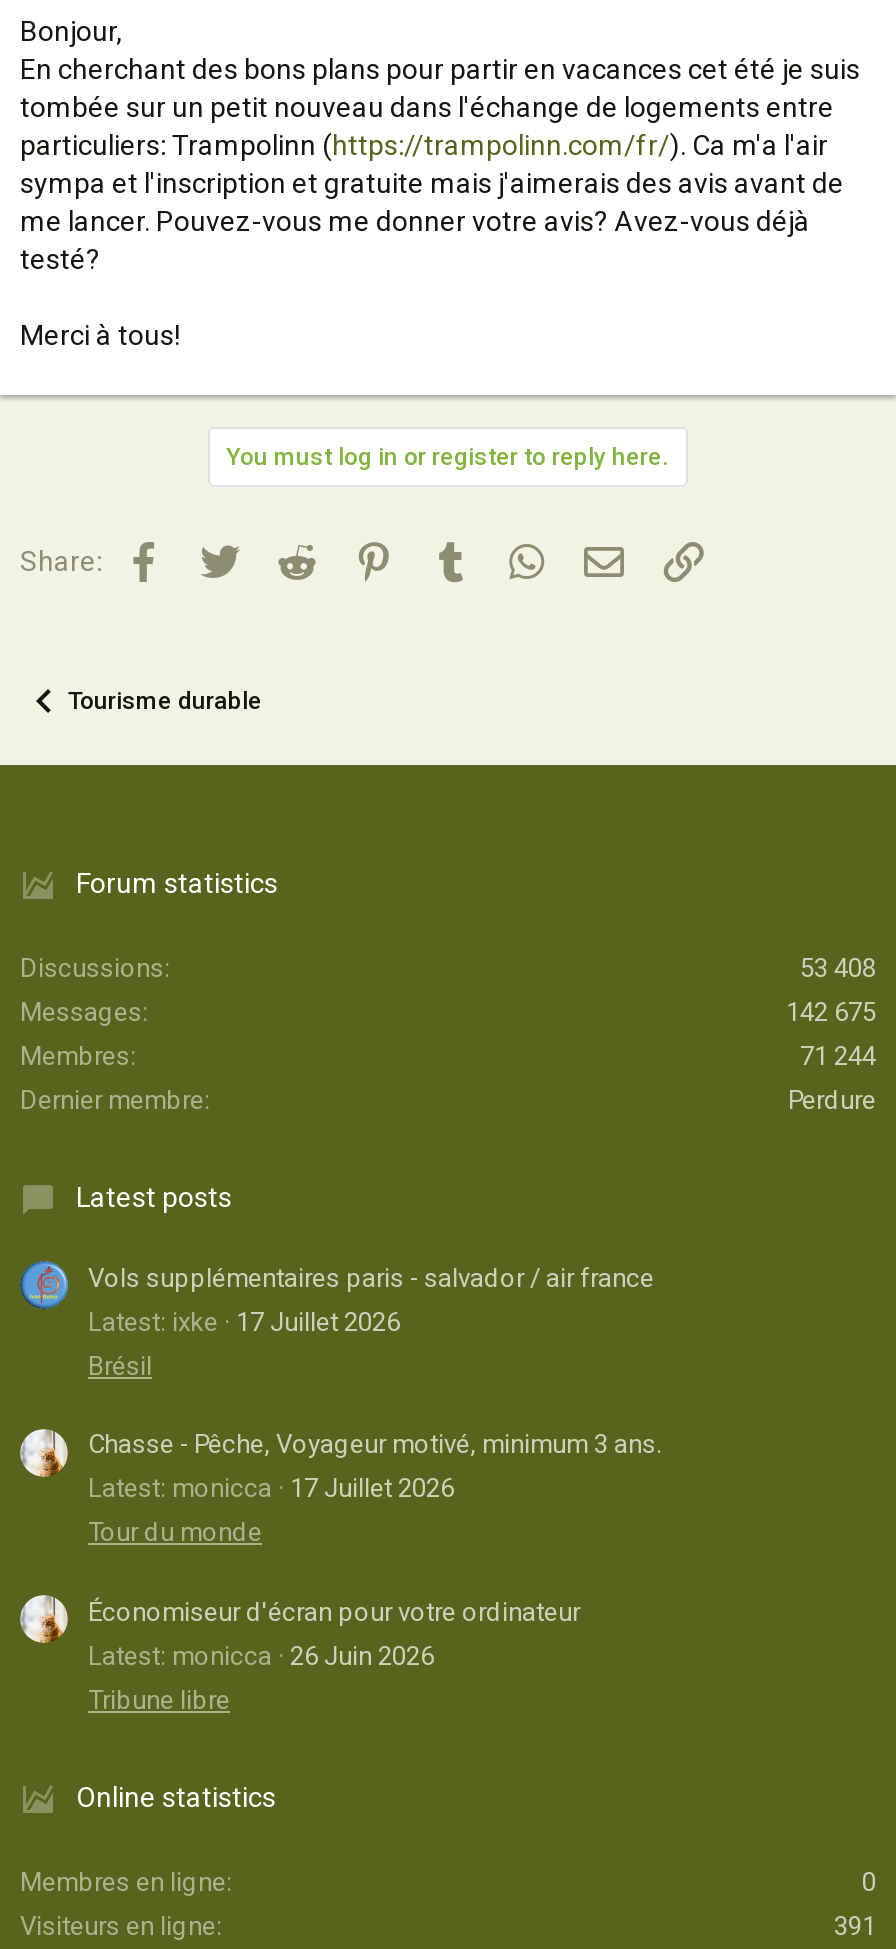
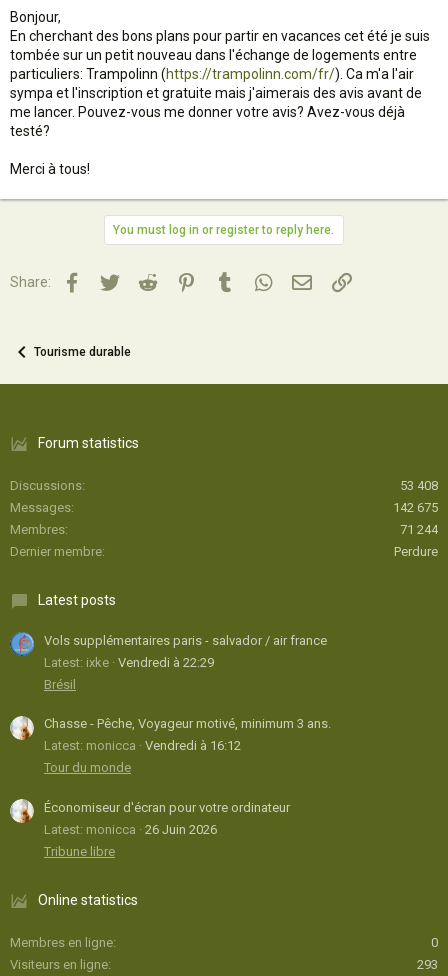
[88,1306,400,1336] Latest: ixke 17 Juillet 2026 -> [44,655,214,670] Latest: ixke Vendredi à 22:29
[88,1474,454,1504] Latest: monicca 17 Juillet 2026 -> [44,738,241,753] Latest: monicca Vendredi à 16:12
[834,1911,876,1941] 391 -> [417,957,438,972] 293

